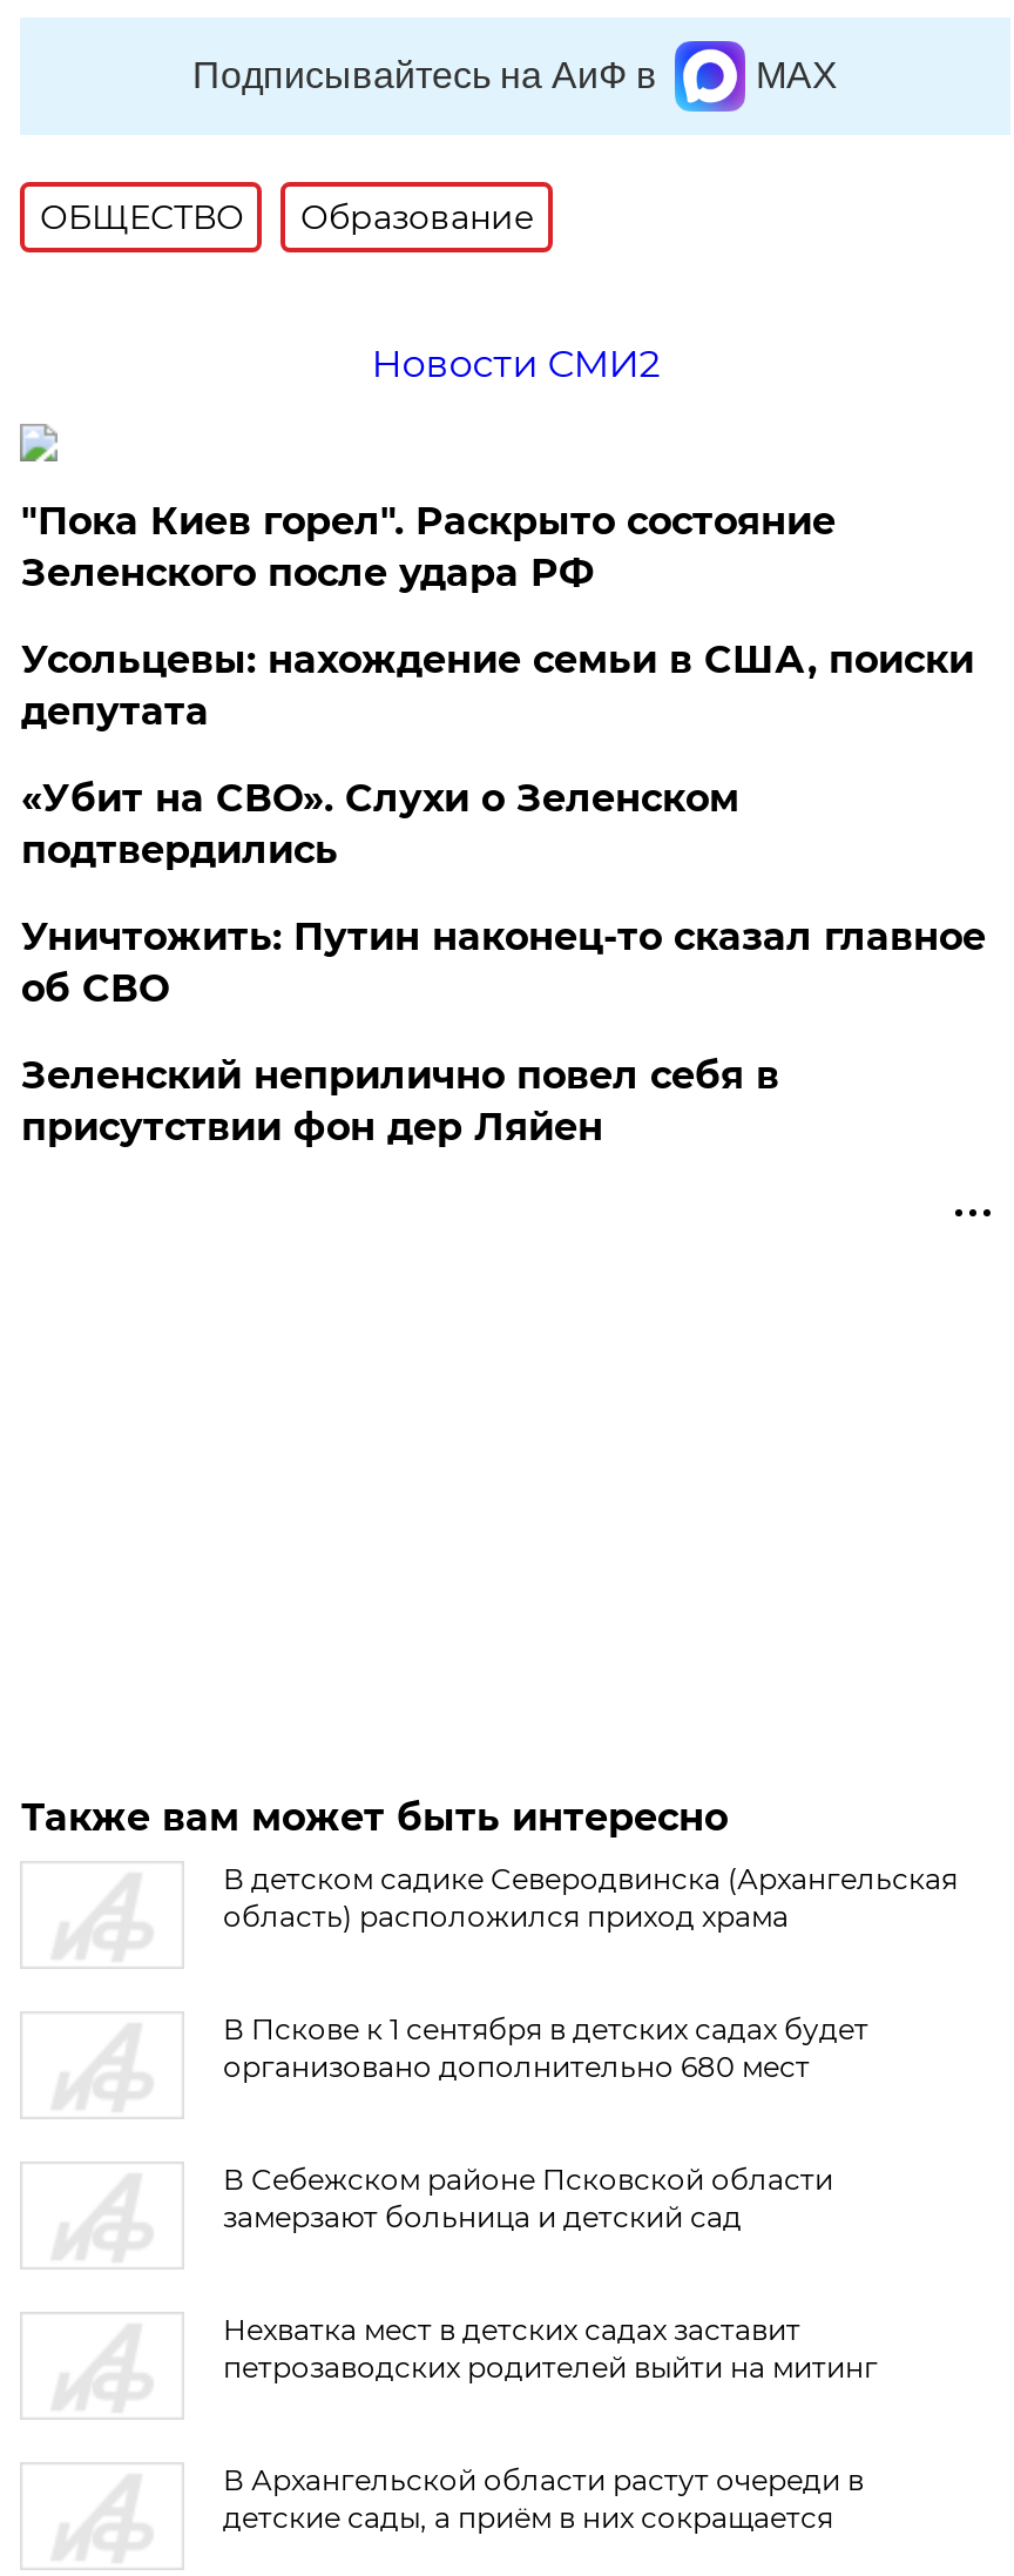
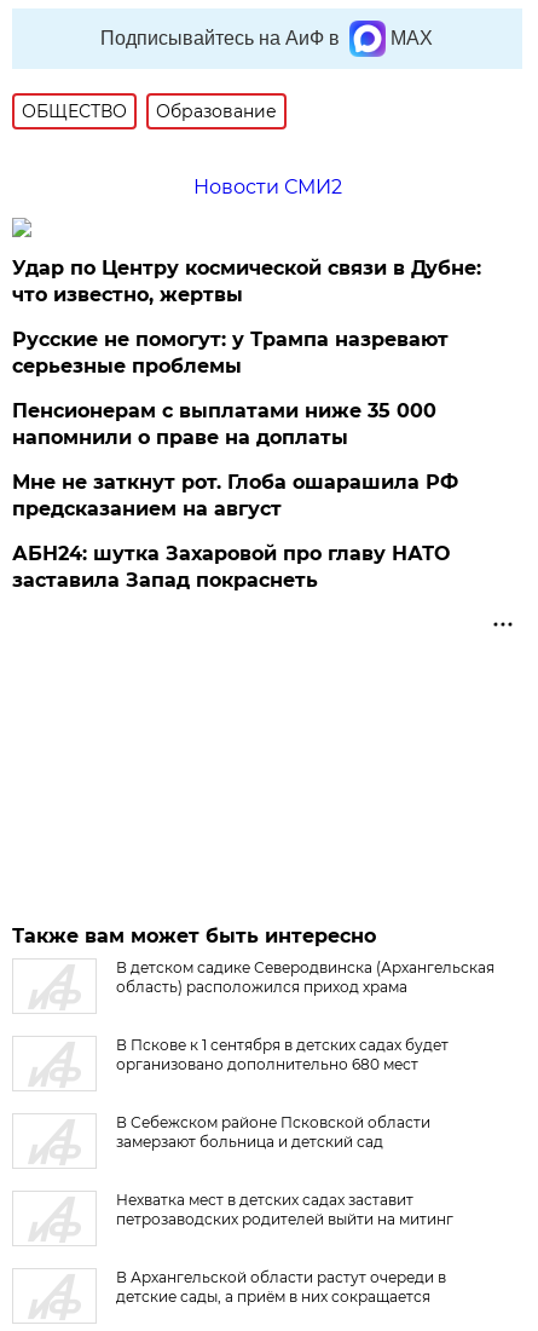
[21,499,835,595] "Пока Киев горел". Раскрыто состояние | Зеленского после удара РФ -> [13,256,482,306] Удар по Центру космической связи в Дубне: | что известно, жертвы
[21,637,974,733] Усольцевы: нахождение семьи в США, поиски | депутата -> [13,328,449,377] Русские не помогут: у Трампа назревают | серьезные проблемы
[21,776,739,872] «Убит на СВО». Слухи о Зеленском | подтвердились -> [13,399,437,449] Пенсионерам с выплатами ниже 35 000 | напомнили о праве на доплаты
[21,914,986,1010] Уничтожить: Путин наконец-то сказал главное | об СВО -> [13,470,459,520] Мне не заткнут рот. Глоба ошарашила РФ | предсказанием на август
[21,1053,779,1149] Зеленский неприлично повел cебя в | присутствии фон дер Ляйен -> [13,542,450,591] АБН24: шутка Захаровой про главу НАТО | заставила Запад покраснеть

